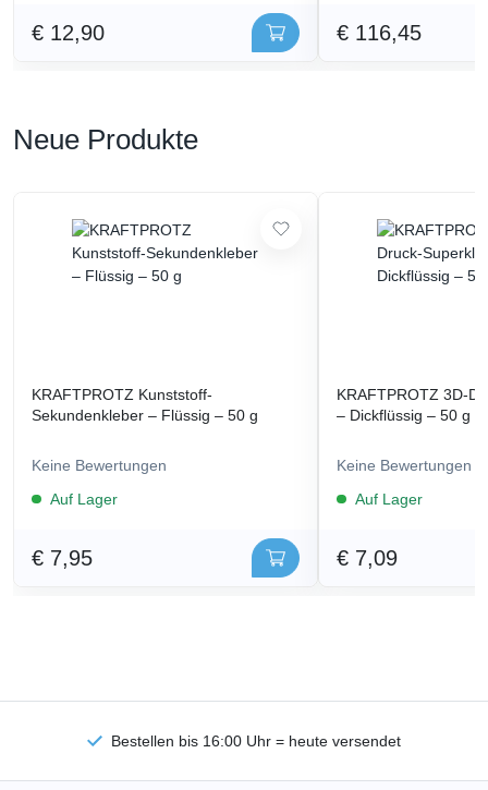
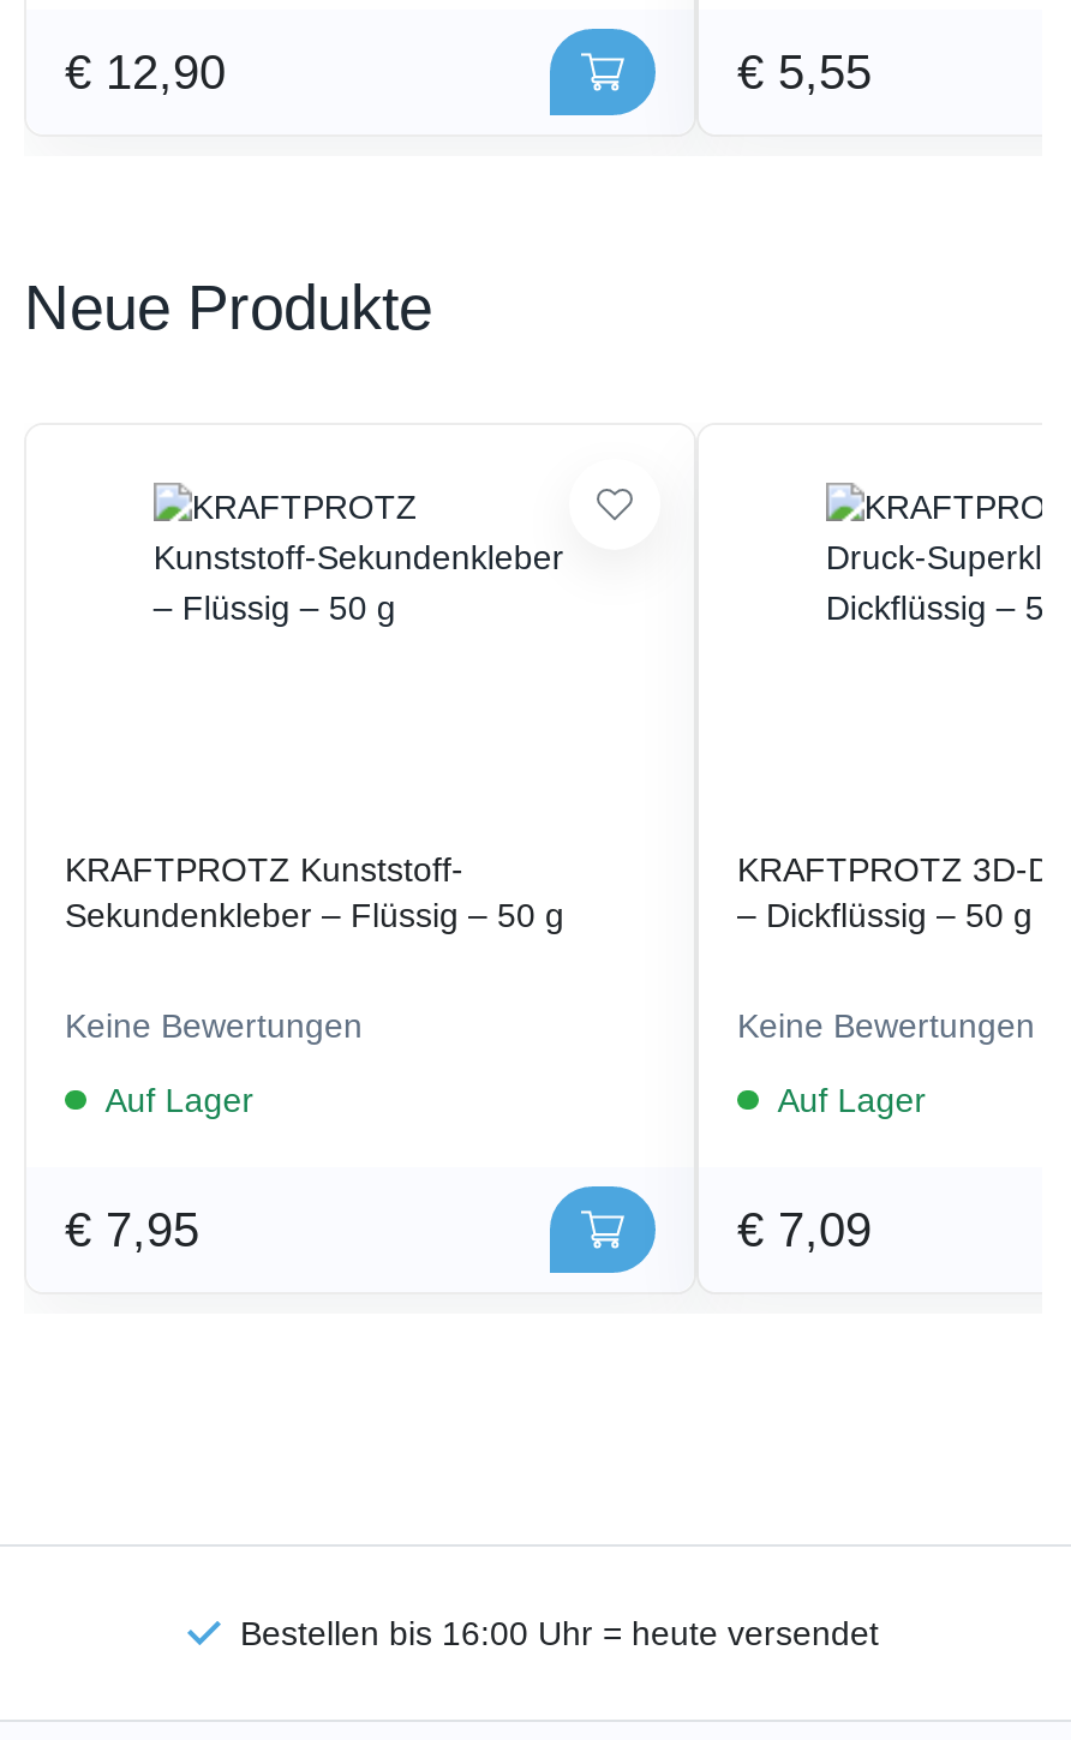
[337,21,422,45] € 116,45 -> [737,46,872,98] € 5,55

